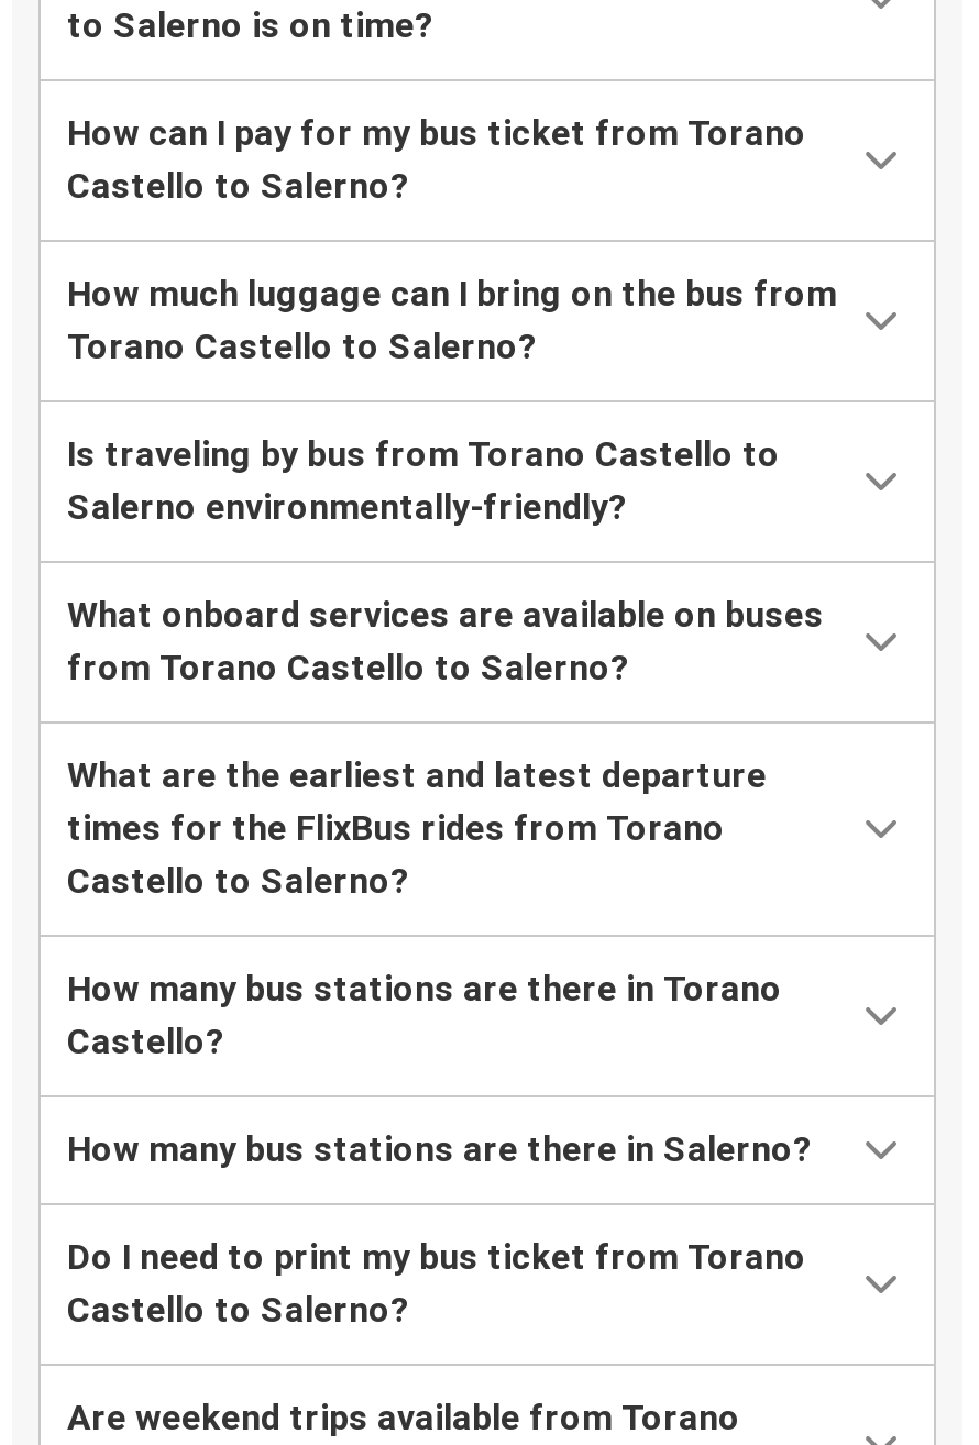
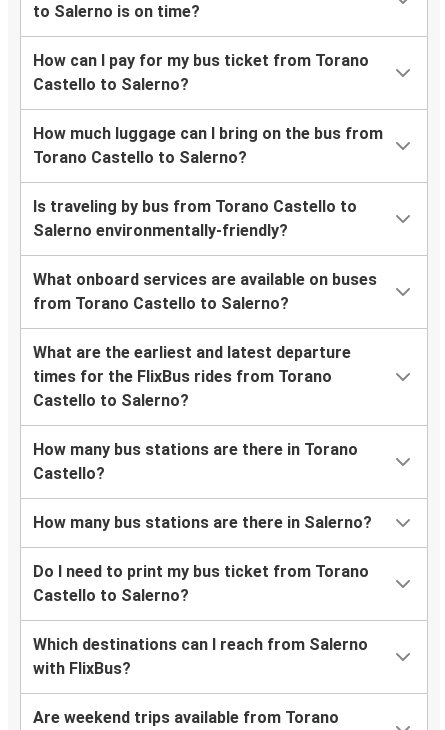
none -> [33,635,368,678] Which destinations can I reach from Salerno | with FlixBus?

